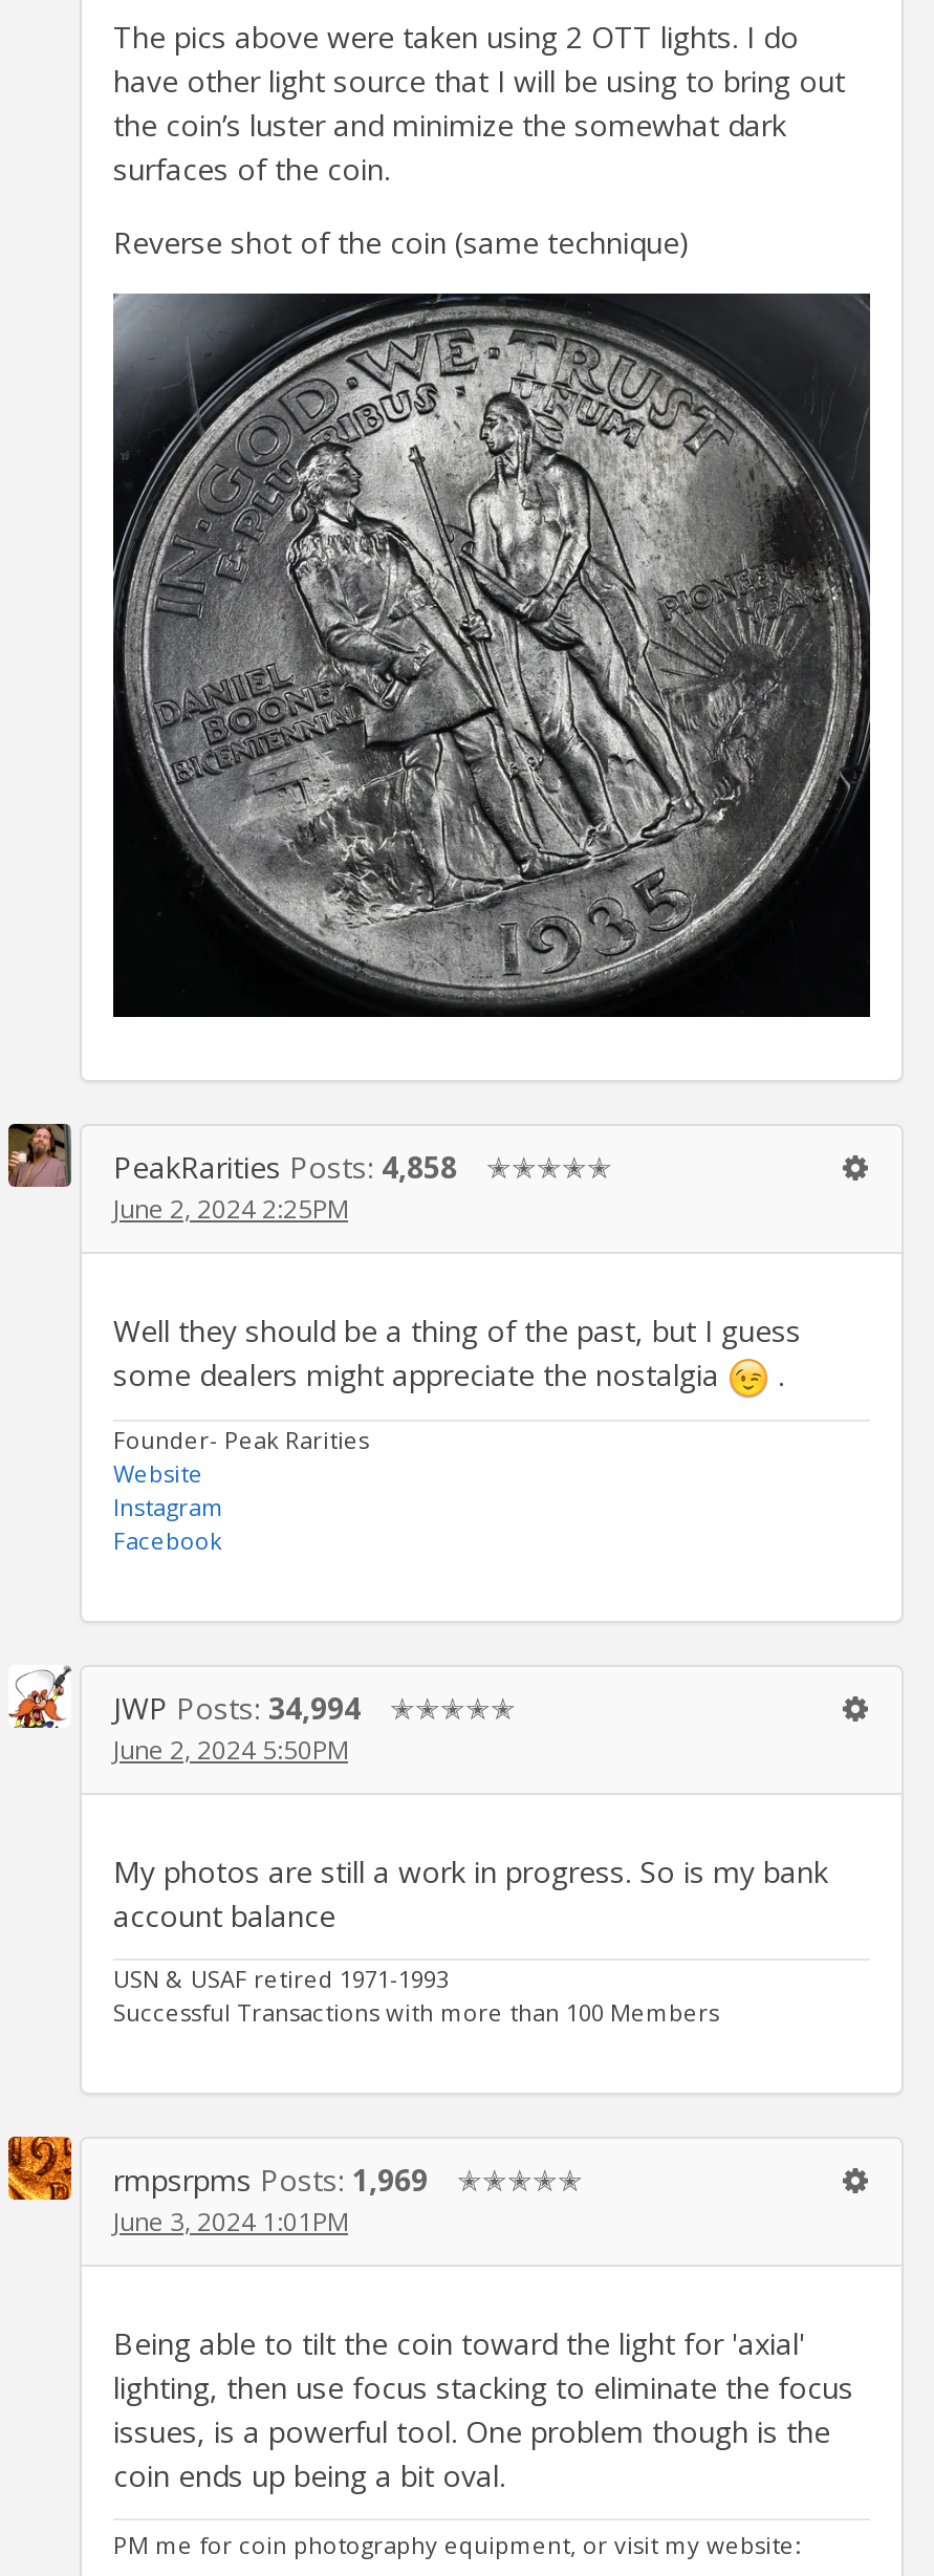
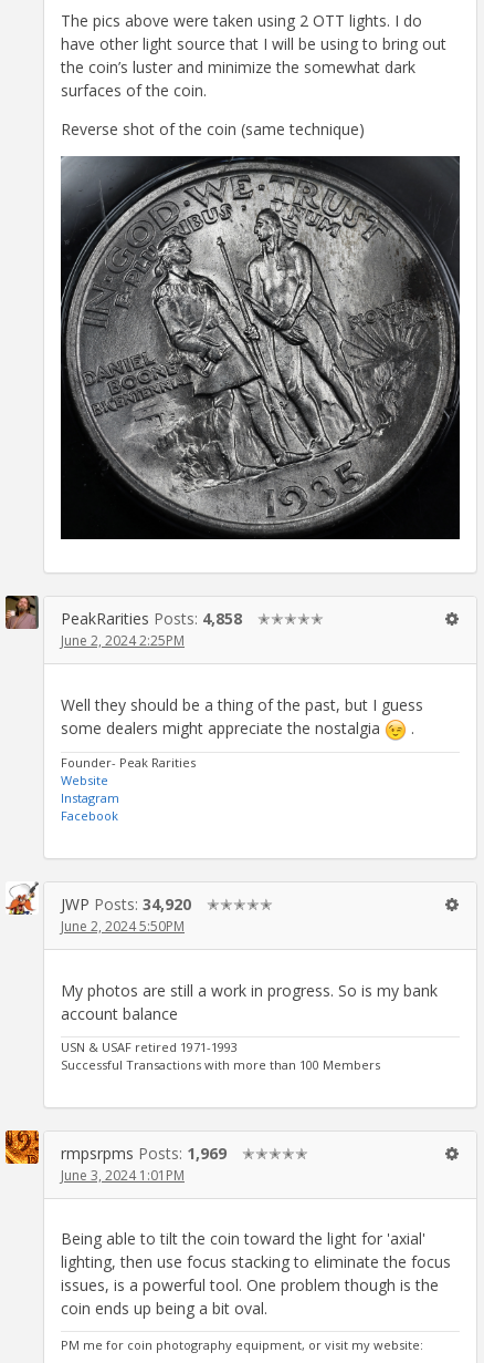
[113,1689,361,1729] JWP Posts: 34,994 -> [61,894,191,915] JWP Posts: 34,920

